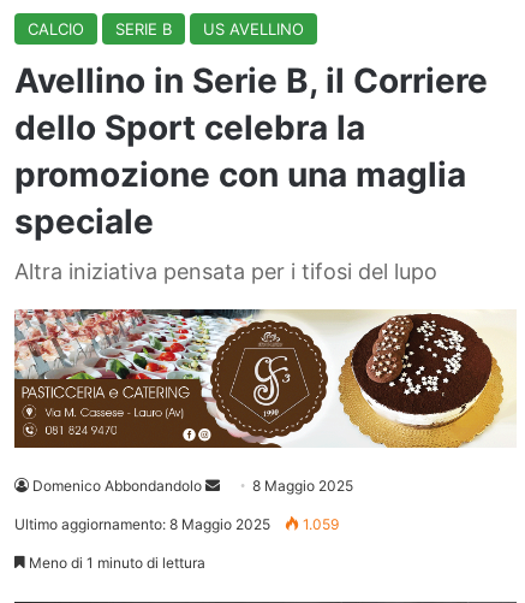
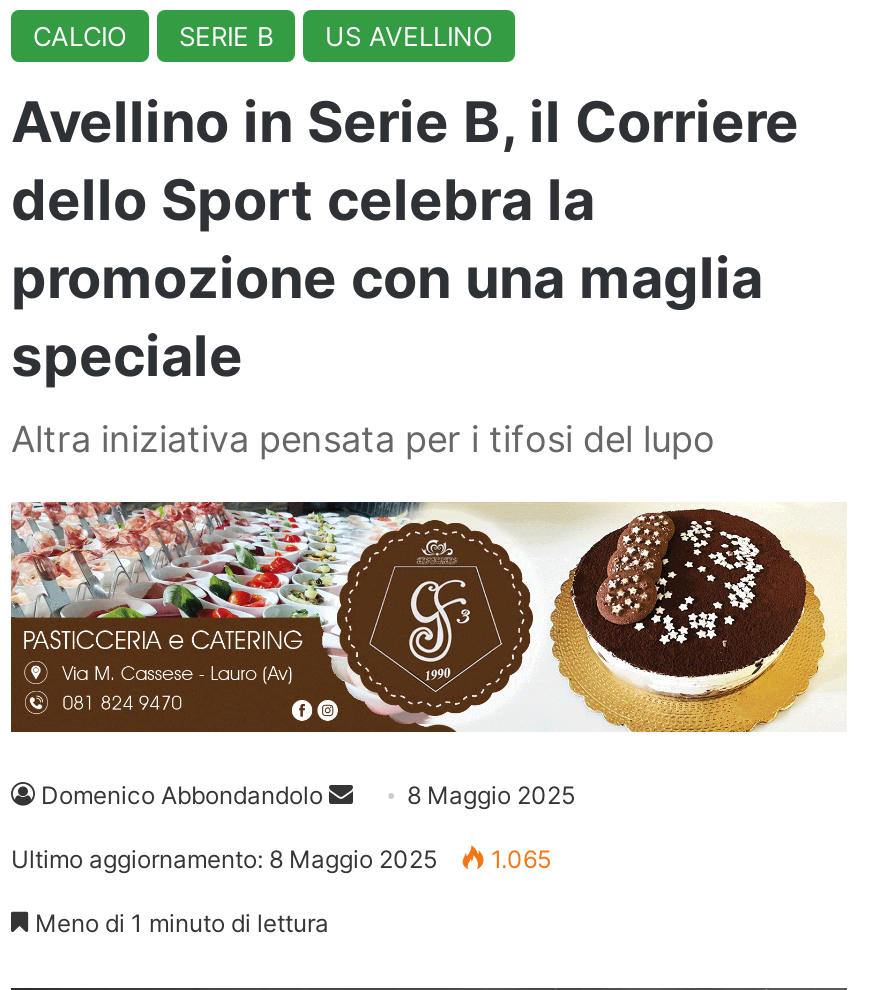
[14,515,339,533] Ultimo aggiornamento: 8 Maggio 2025 1.059 -> [11,844,551,874] Ultimo aggiornamento: 8 Maggio 2025 1.065

